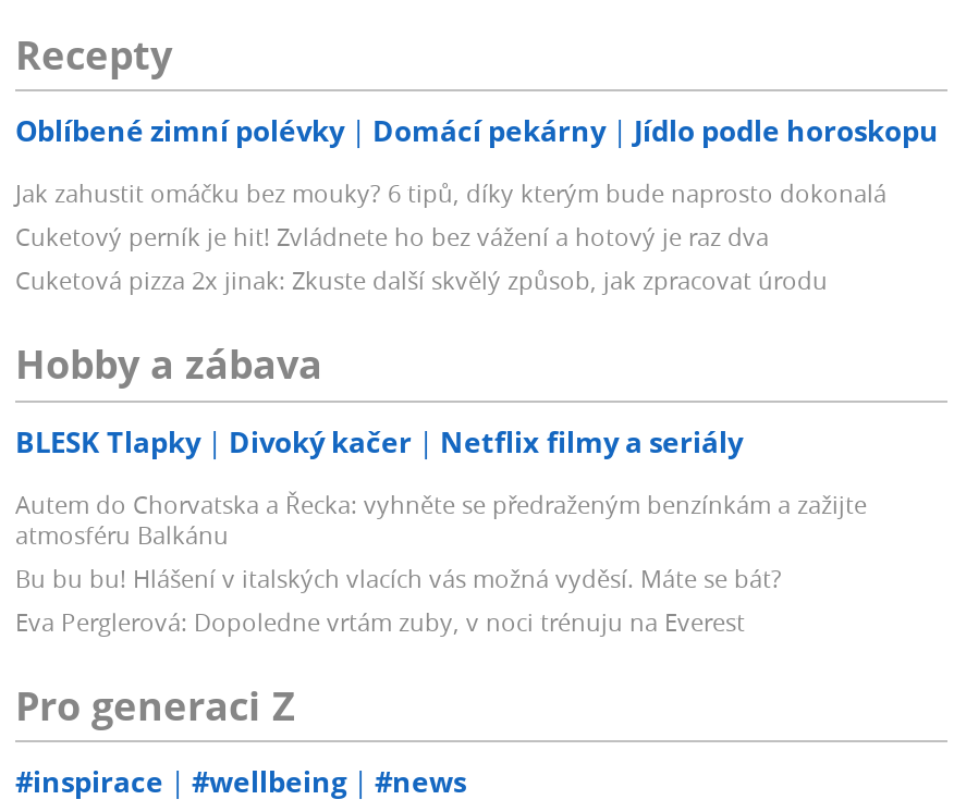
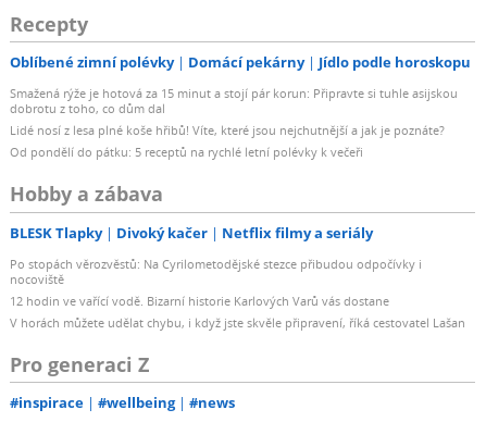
[15,177,886,296] Jak zahustit omáčku bez mouky? 6 tipů, díky kterým bude naprosto dokonalá | Cuketový perník je hit! Zvládnete ho bez vážení a hotový je raz dva | Cuketová pizza 2x jinak: Zkuste další skvělý způsob, jak zpracovat úrodu -> [10,85,458,160] Smažená rýže je hotová za 15 minut a stojí pár korun: Připravte si tuhle asijskou | dobrotu z toho, co dům dal | Lidé nosí z lesa plné koše hřibů! Víte, které jsou nejchutnější a jak je poznáte? | Od pondělí do pátku: 5 receptů na rychlé letní polévky k večeři
[15,487,867,637] Autem do Chorvatska a Řecka: vyhněte se předraženým benzínkám a zažijte | atmosféru Balkánu | Bu bu bu! Hlášení v italských vlacích vás možná vyděsí. Máte se bát? | Eva Perglerová: Dopoledne vrtám zuby, v noci trénuju na Everest -> [10,255,465,330] Po stopách věrozvěstů: Na Cyrilometodějské stezce přibudou odpočívky i | nocoviště | 12 hodin ve vařící vodě. Bizarní historie Karlových Varů vás dostane | V horách můžete udělat chybu, i když jste skvěle připravení, říká cestovatel Lašan

